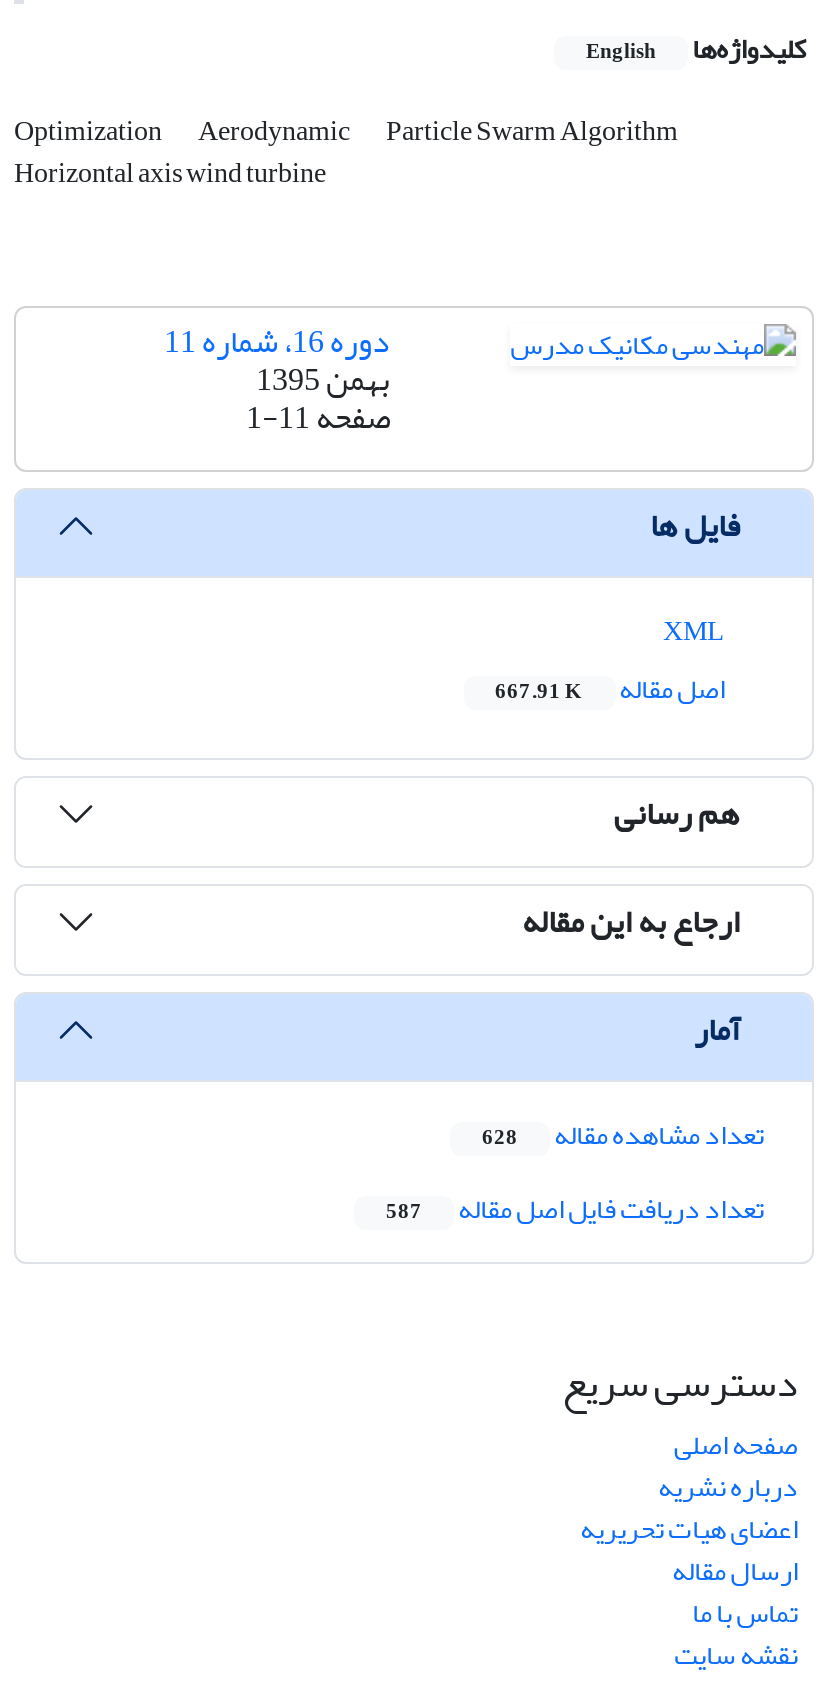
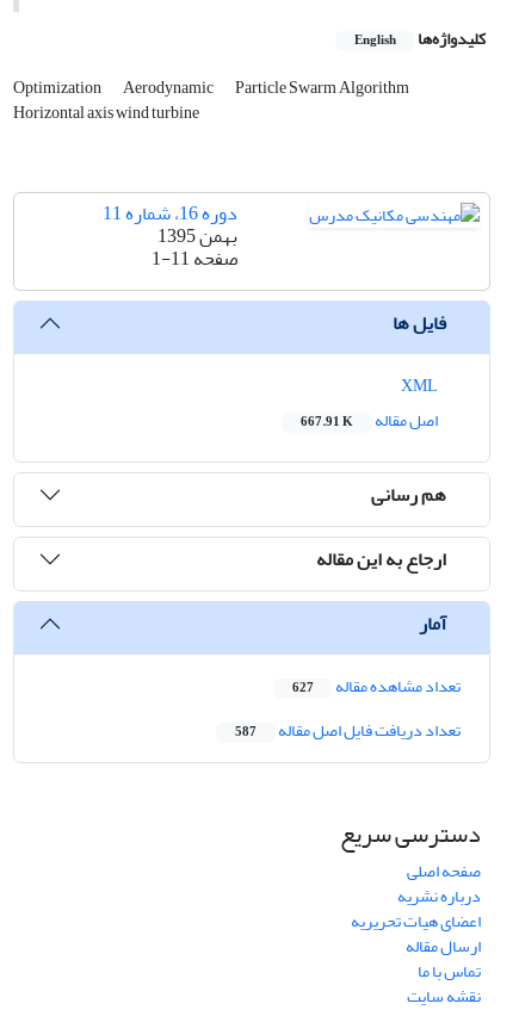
[482,1109,764,1163] تعداد مشاهده مقاله 628 -> [292,671,461,703] تعداد مشاهده مقاله 627

